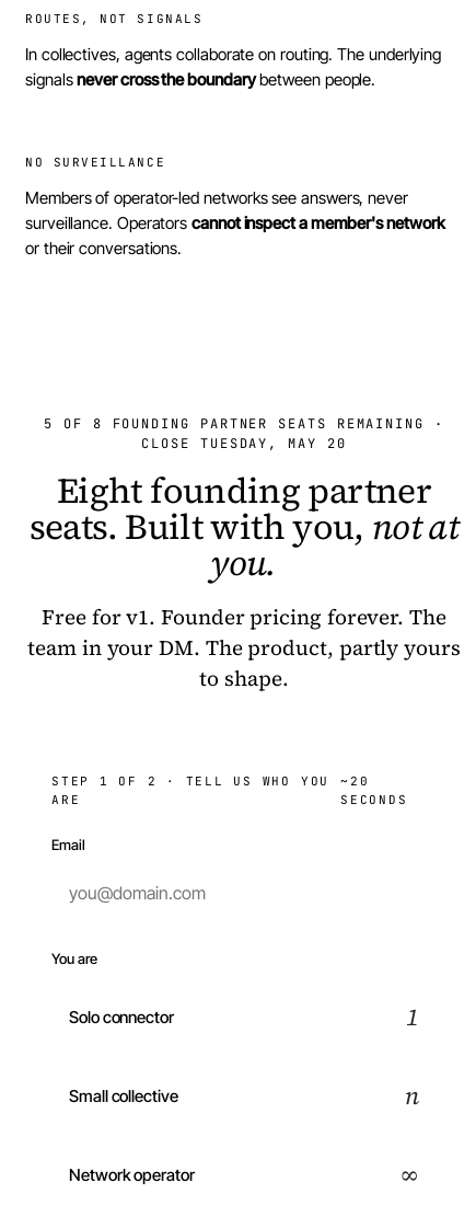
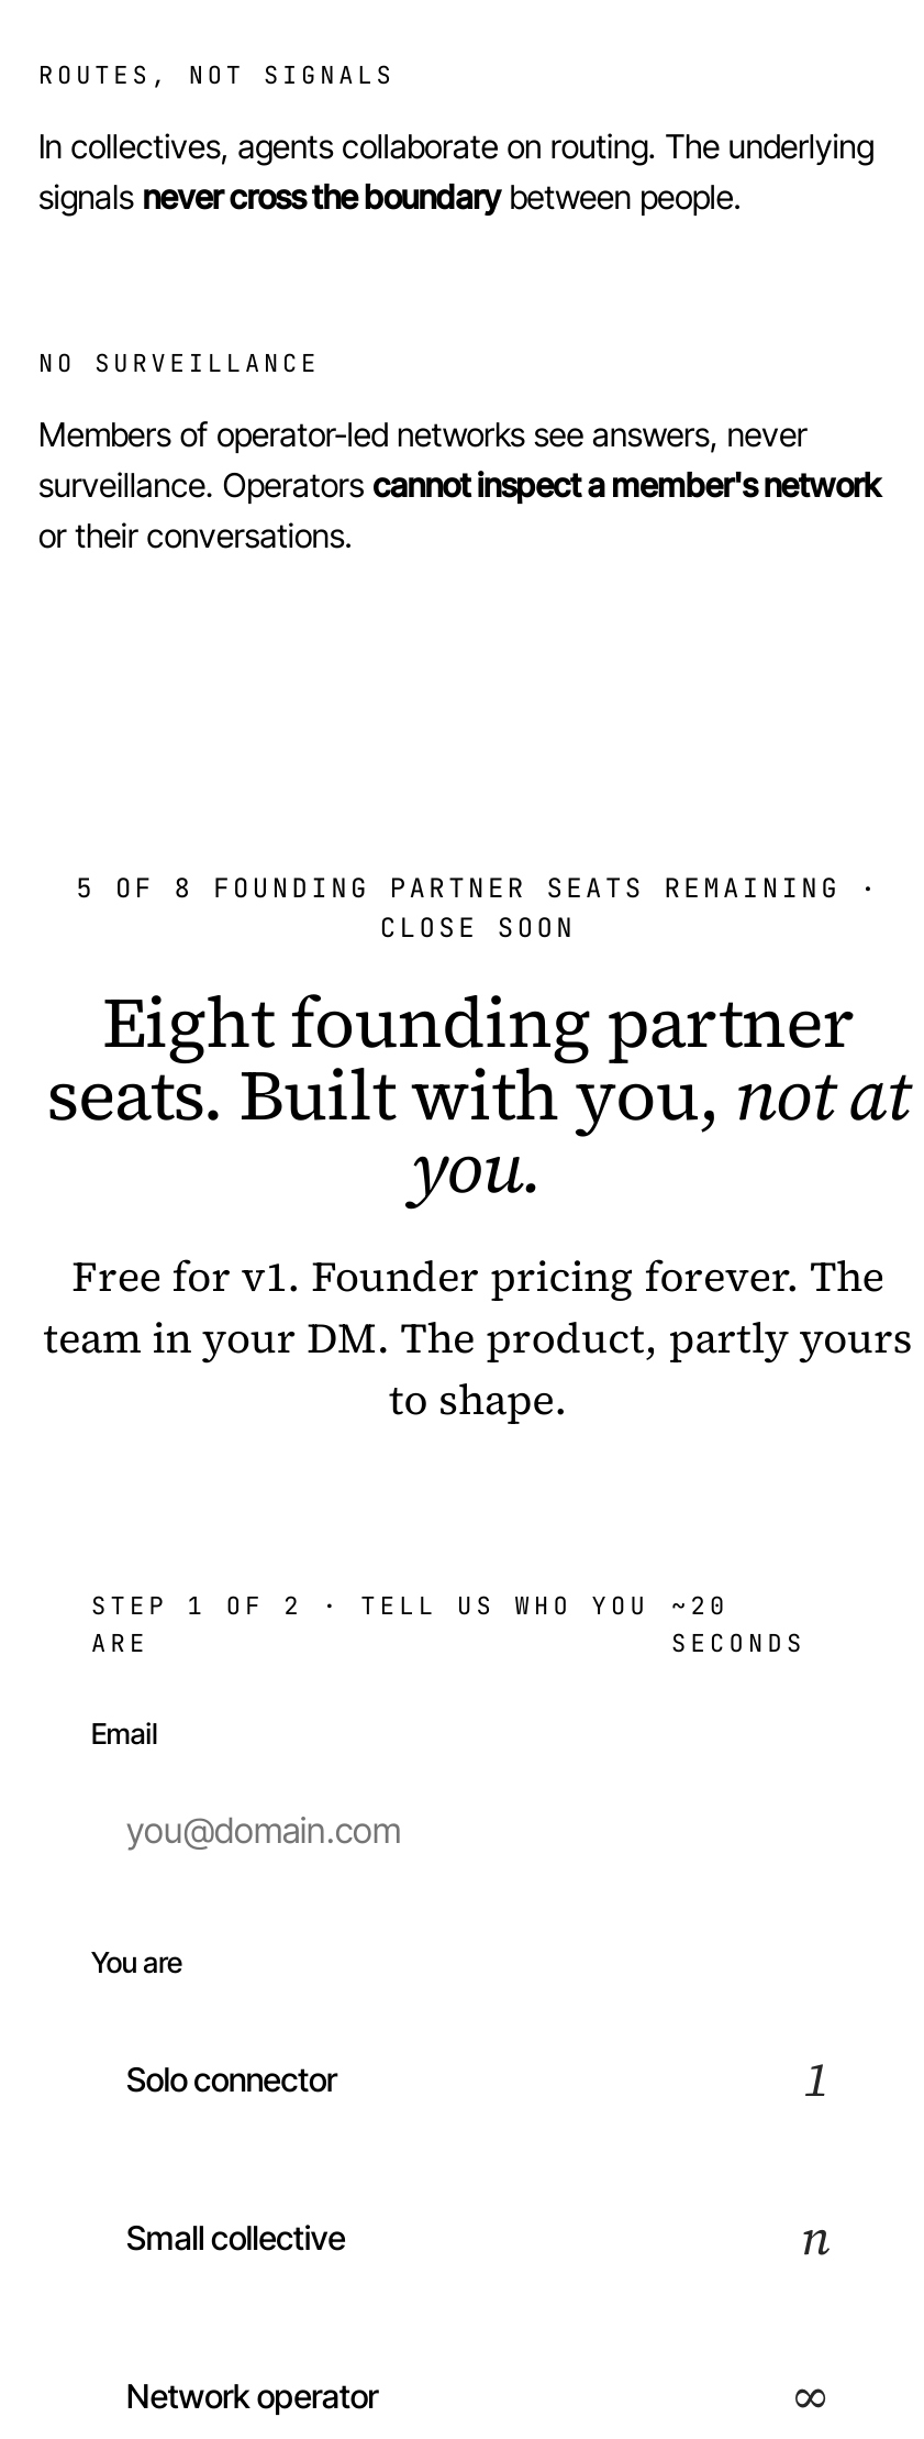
[141,435,347,452] CLOSE TUESDAY, MAY 20 -> [380,911,576,946] CLOSE SOON

